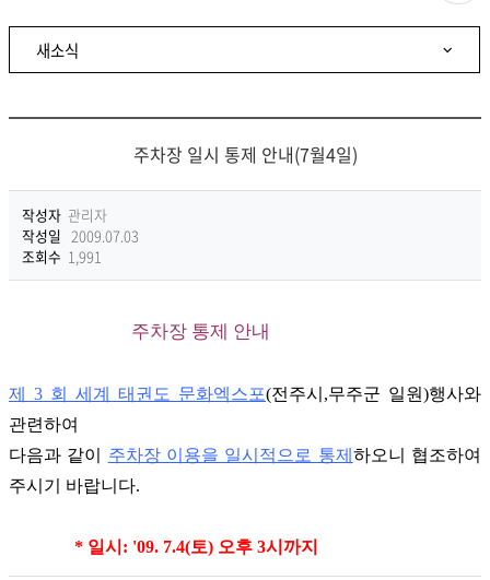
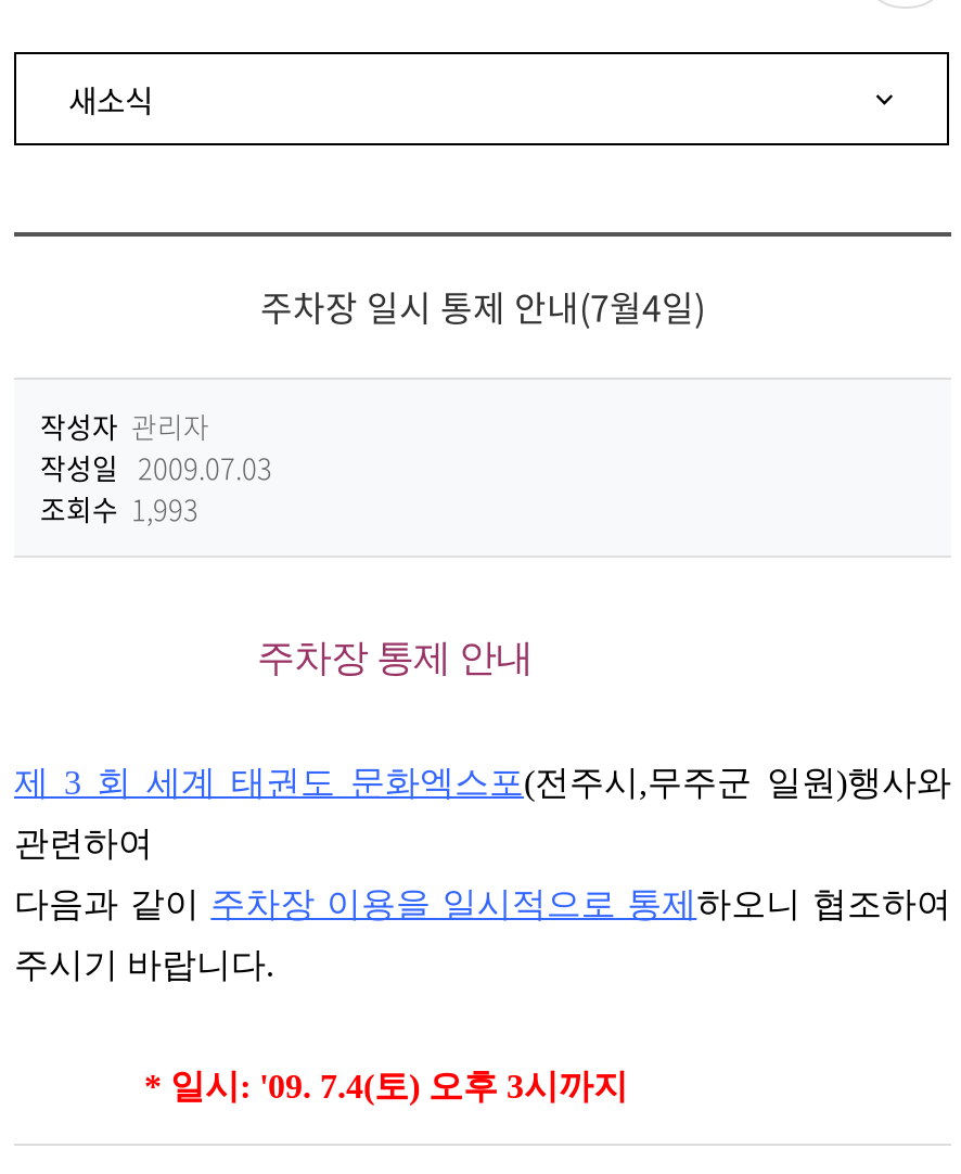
[22,245,102,266] 조회수 1,991 -> [40,488,198,529] 조회수 1,993

